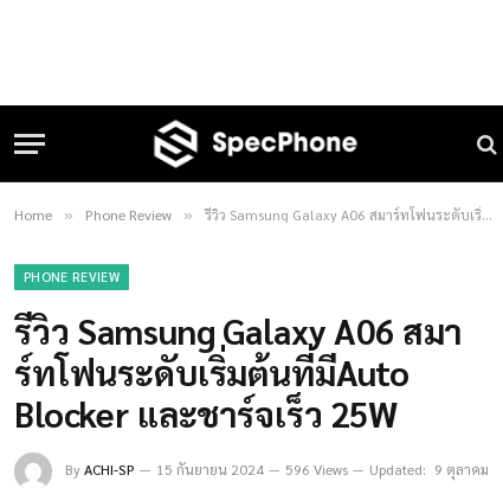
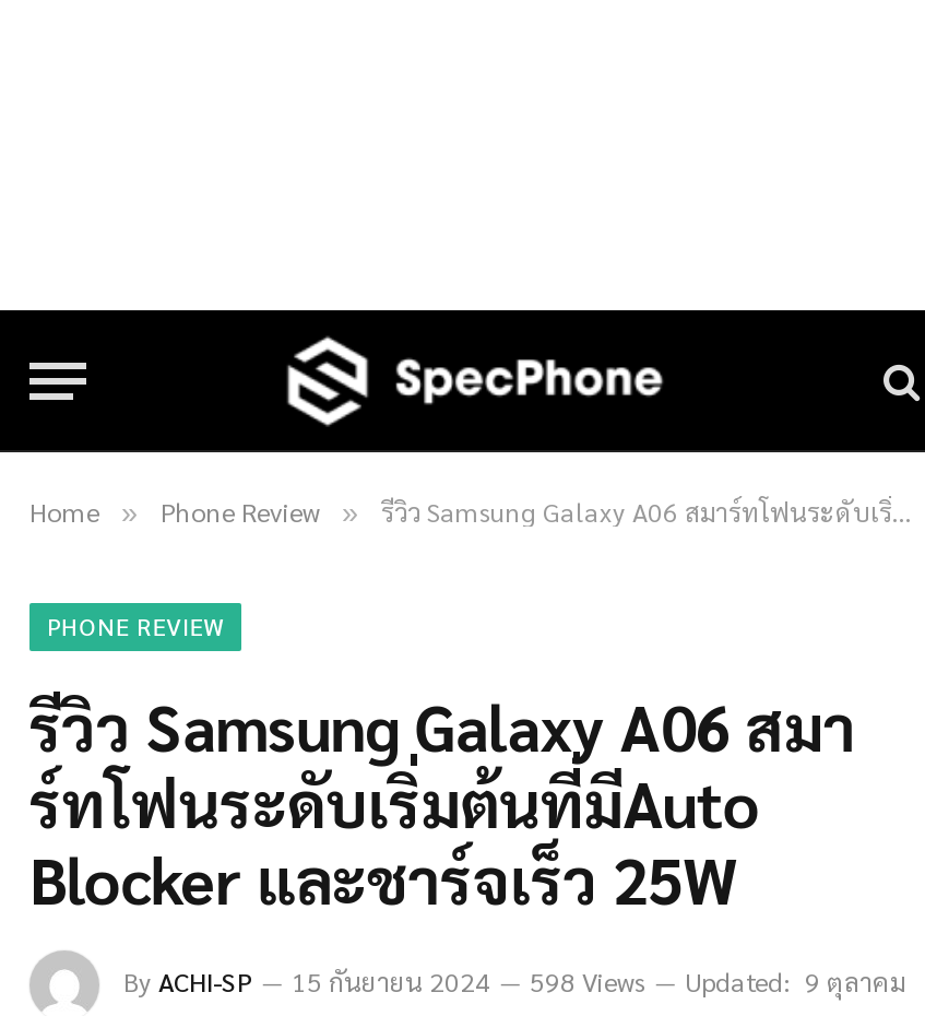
[65,460,489,479] By ACHI-SP 15 กันยายน 2024 596 Views Updated: 9 ตุลาคม -> [123,964,905,999] By ACHI-SP 15 กันยายน 2024 598 Views Updated: 9 ตุลาคม

